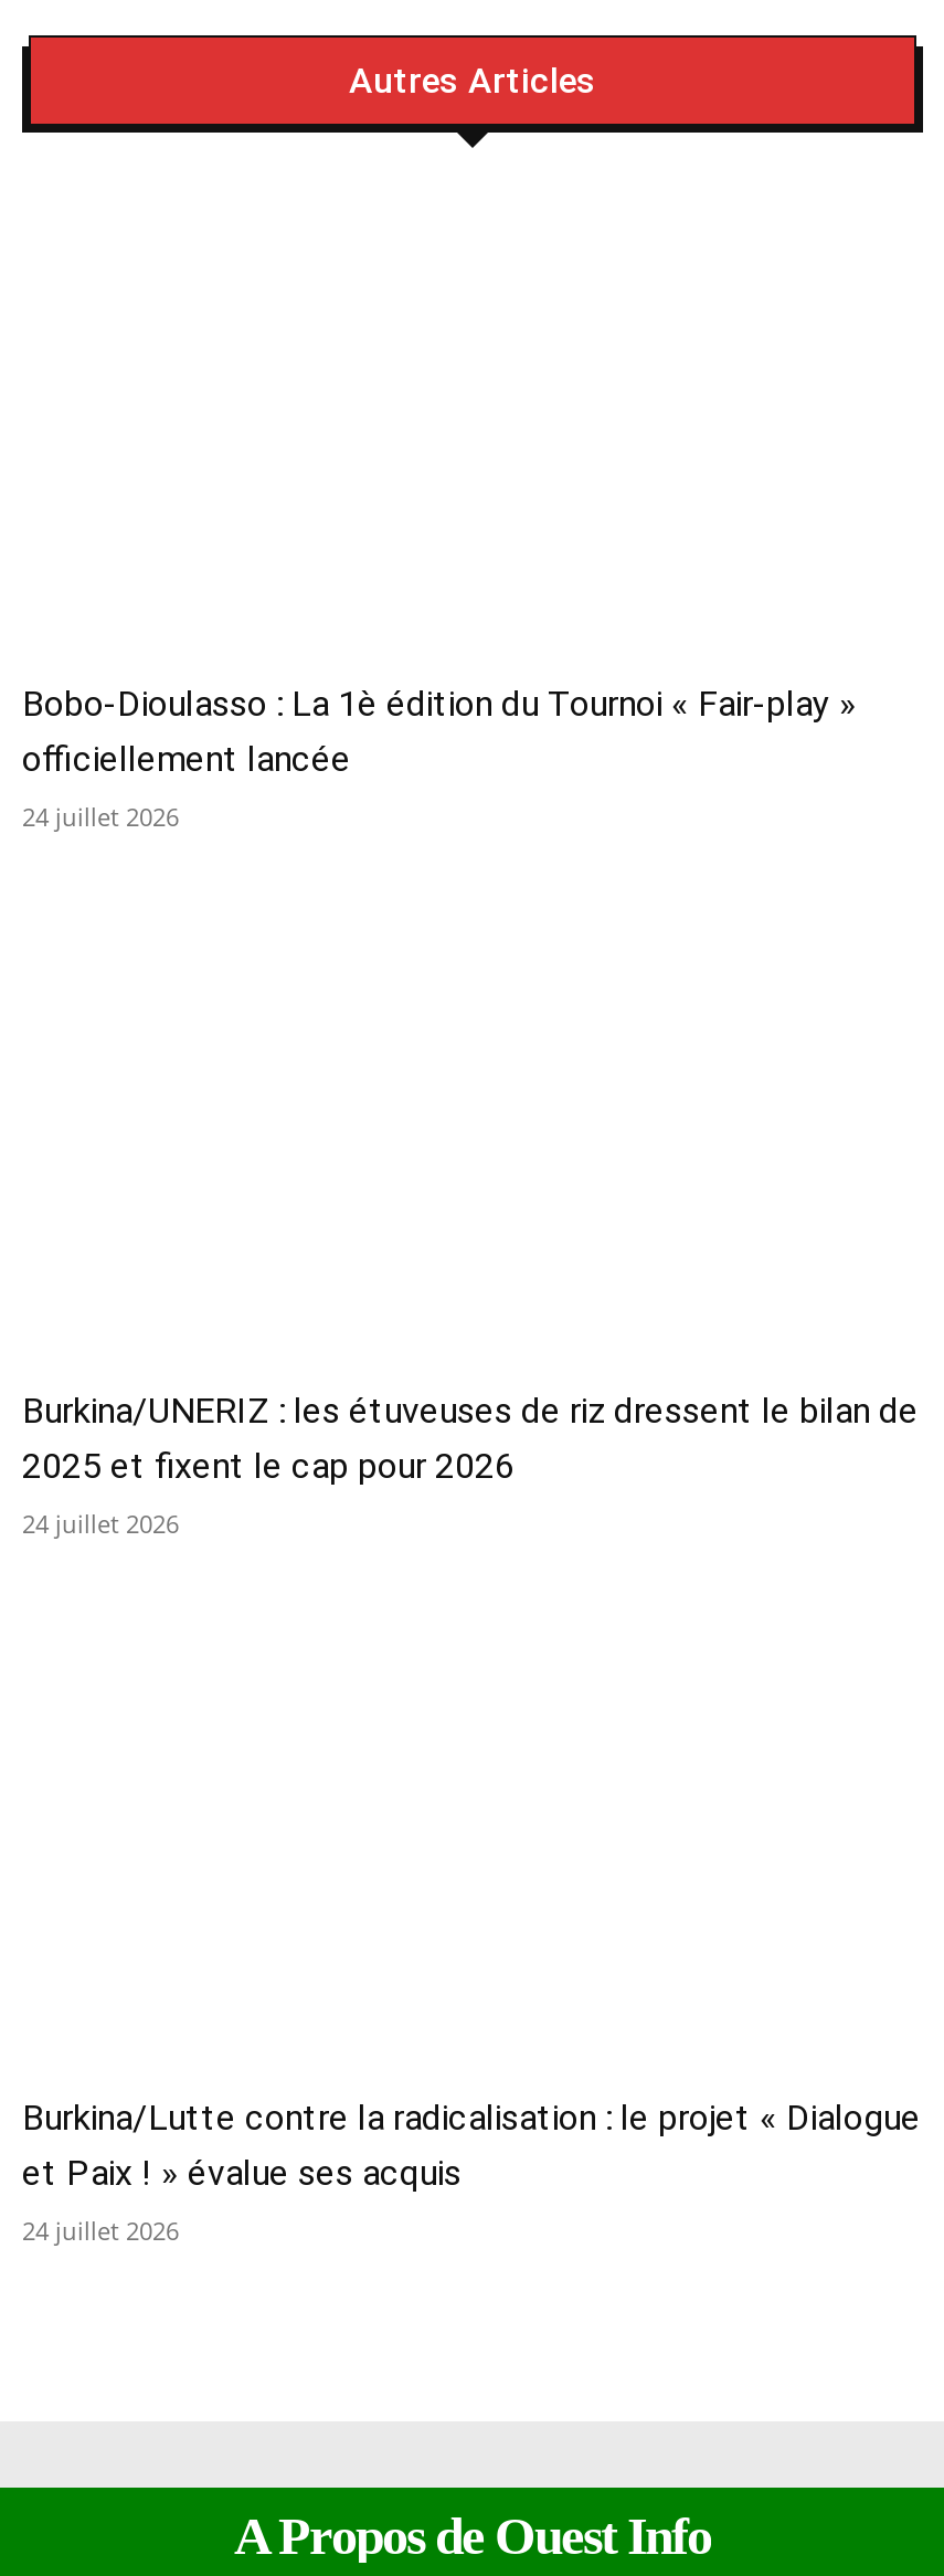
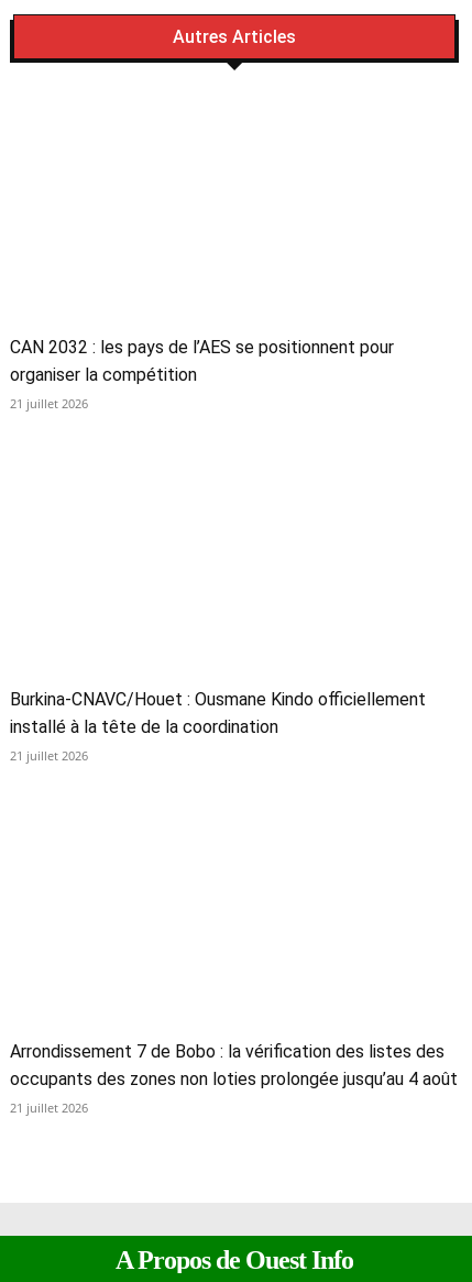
[22,683,857,780] Bobo-Dioulasso : La 1è édition du Tournoi « Fair-play » | officiellement lancée -> [10,337,394,385] CAN 2032 : les pays de l’AES se positionnent pour | organiser la compétition
[22,800,179,833] 24 juillet 2026 -> [10,395,88,412] 21 juillet 2026
[22,1390,919,1487] Burkina/UNERIZ : les étuveuses de riz dressent le bilan de | 2025 et fixent le cap pour 2026 -> [10,689,426,738] Burkina-CNAVC/Houet : Ousmane Kindo officiellement | installé à la tête de la coordination
[22,1507,179,1540] 24 juillet 2026 -> [10,747,88,764] 21 juillet 2026
[22,2097,921,2194] Burkina/Lutte contre la radicalisation : le projet « Dialogue | et Paix ! » évalue ses acquis -> [10,1041,458,1090] Arrondissement 7 de Bobo : la vérification des listes des | occupants des zones non loties prolongée jusqu’au 4 août
[22,2214,179,2247] 24 juillet 2026 -> [10,1100,88,1116] 21 juillet 2026

